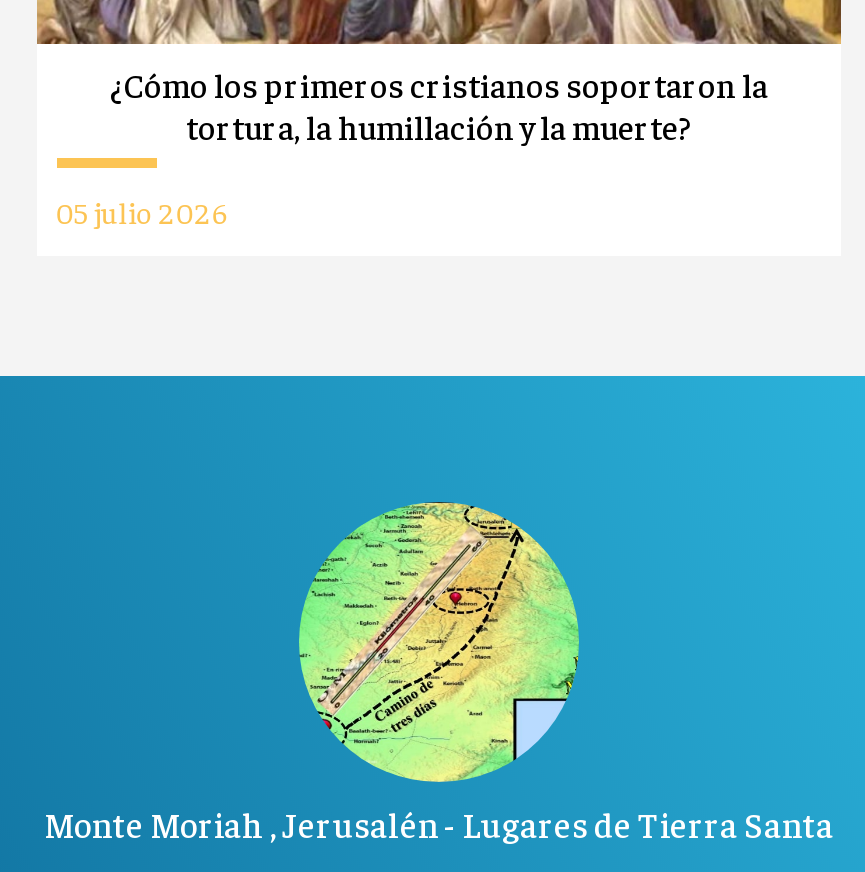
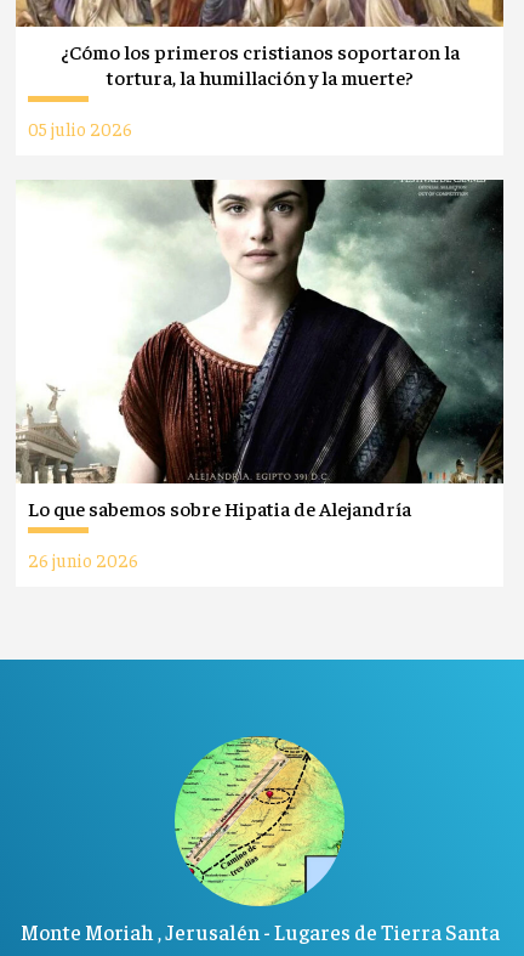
none -> [15,179,505,571] [image] | Lo que sabemos sobre Hipatia de Alejandría | 26 junio 2026

